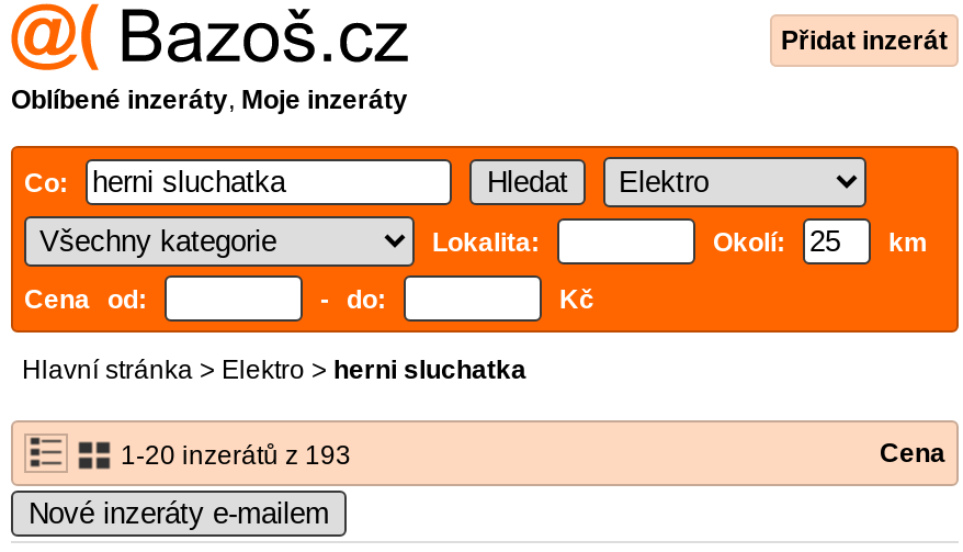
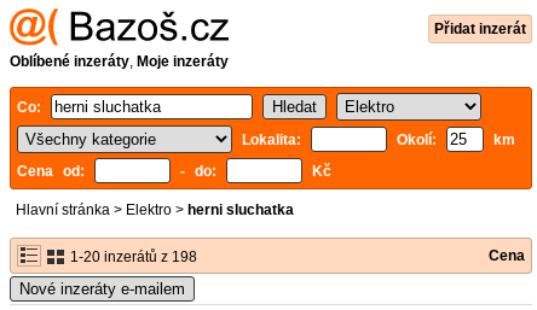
[114,440,351,471] 1-20 inzerátů z 193 -> [67,248,197,265] 1-20 inzerátů z 198

